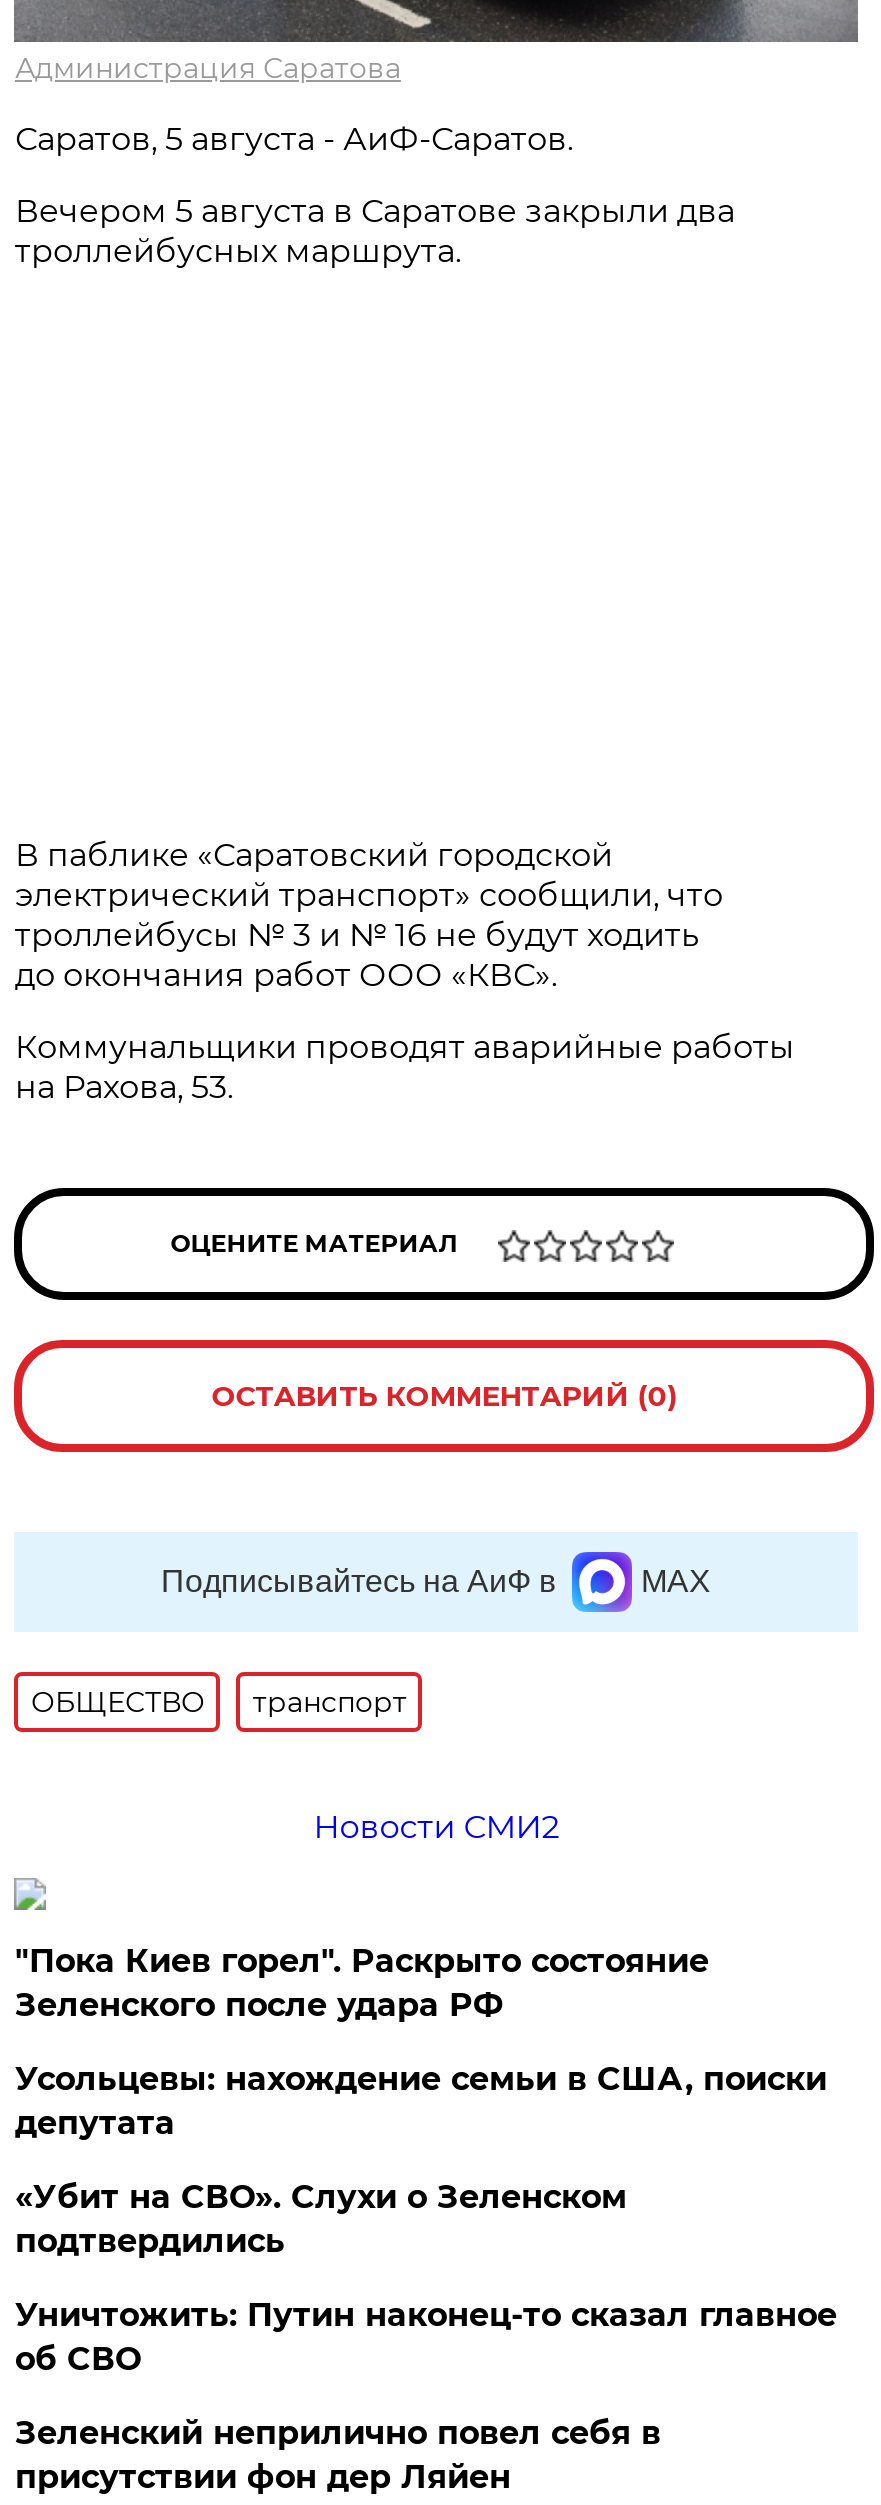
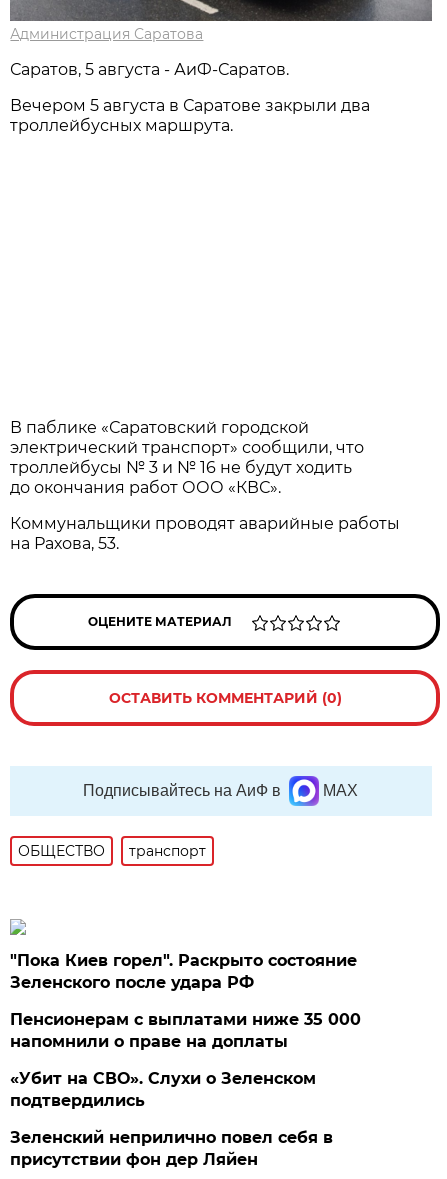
[313,1808,559,1846] Новости СМИ2 -> none
[15,2060,827,2142] Усольцевы: нахождение семьи в США, поиски | депутата -> [10,1010,361,1051] Пенсионерам с выплатами ниже 35 000 | напомнили о праве на доплаты
[15,2296,837,2378] Уничтожить: Путин наконец-то сказал главное | об СВО -> none

